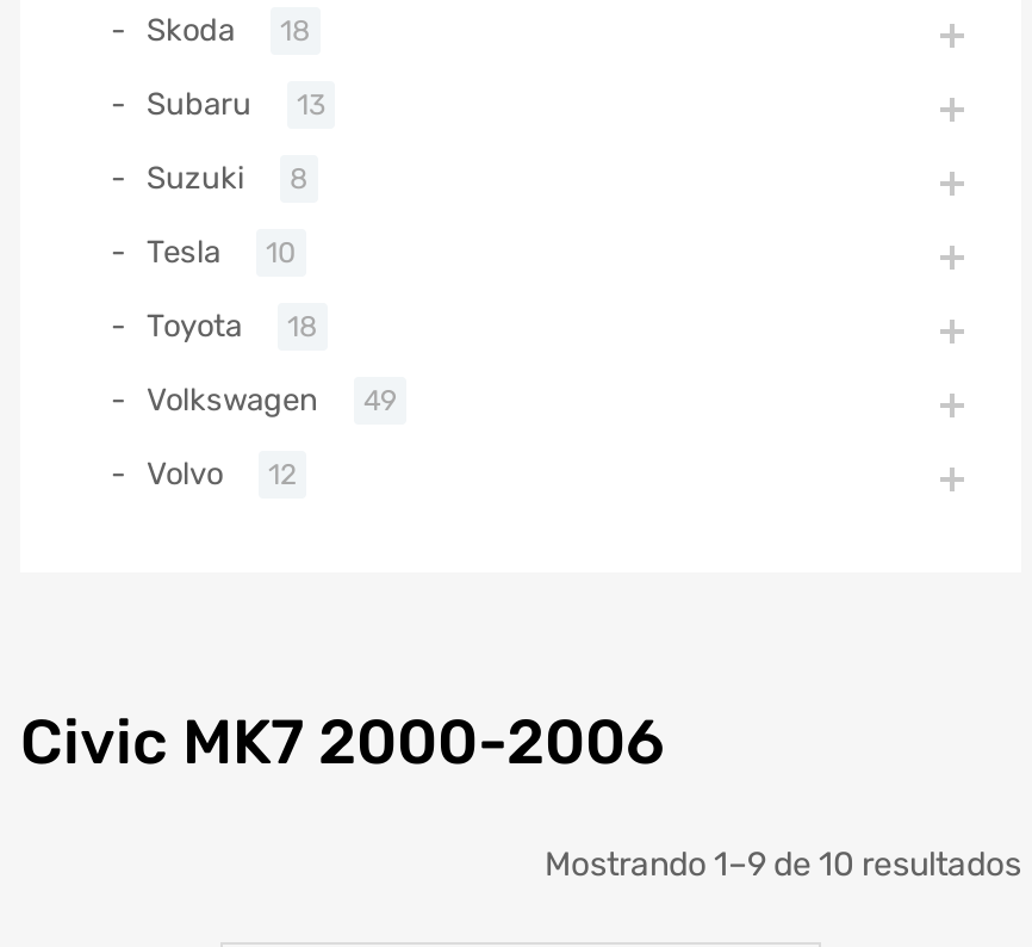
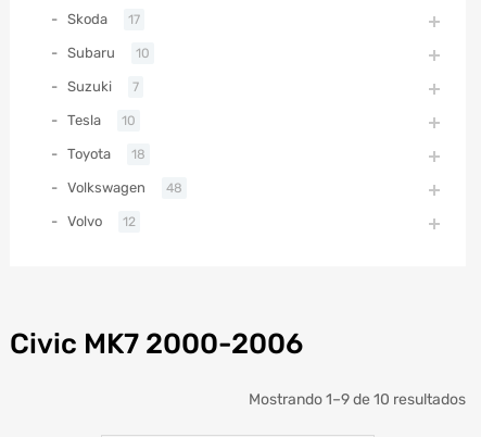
[147,12,311,48] Skoda 18 -> [67,11,140,27] Skoda 17
[147,86,325,122] Subaru 13 -> [67,45,150,61] Subaru 10
[147,160,309,196] Suzuki 8 -> [67,78,139,95] Suzuki 7
[147,382,397,418] Volkswagen 49 -> [67,180,182,196] Volkswagen 48

